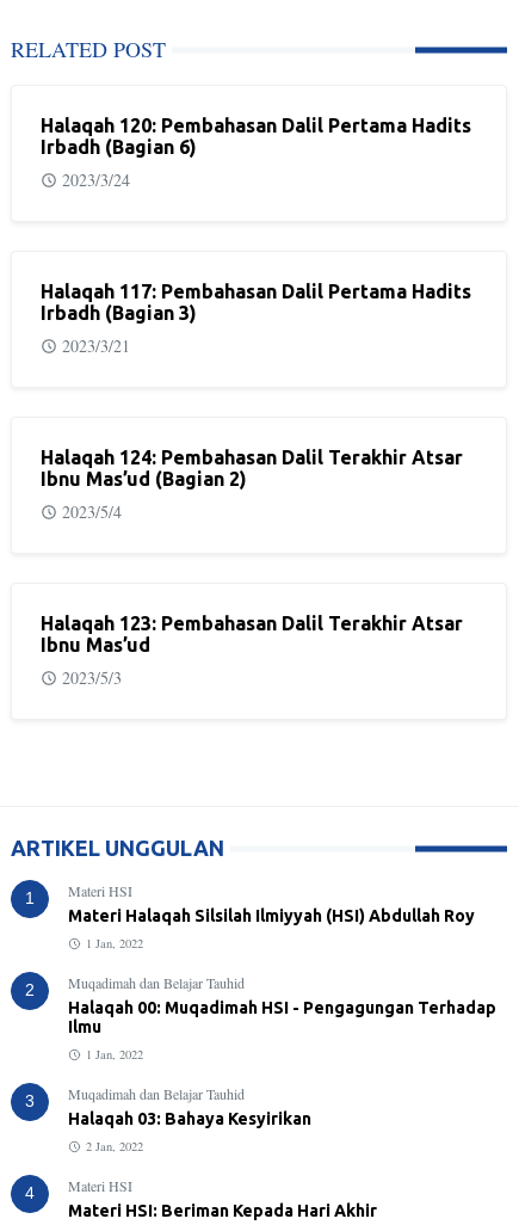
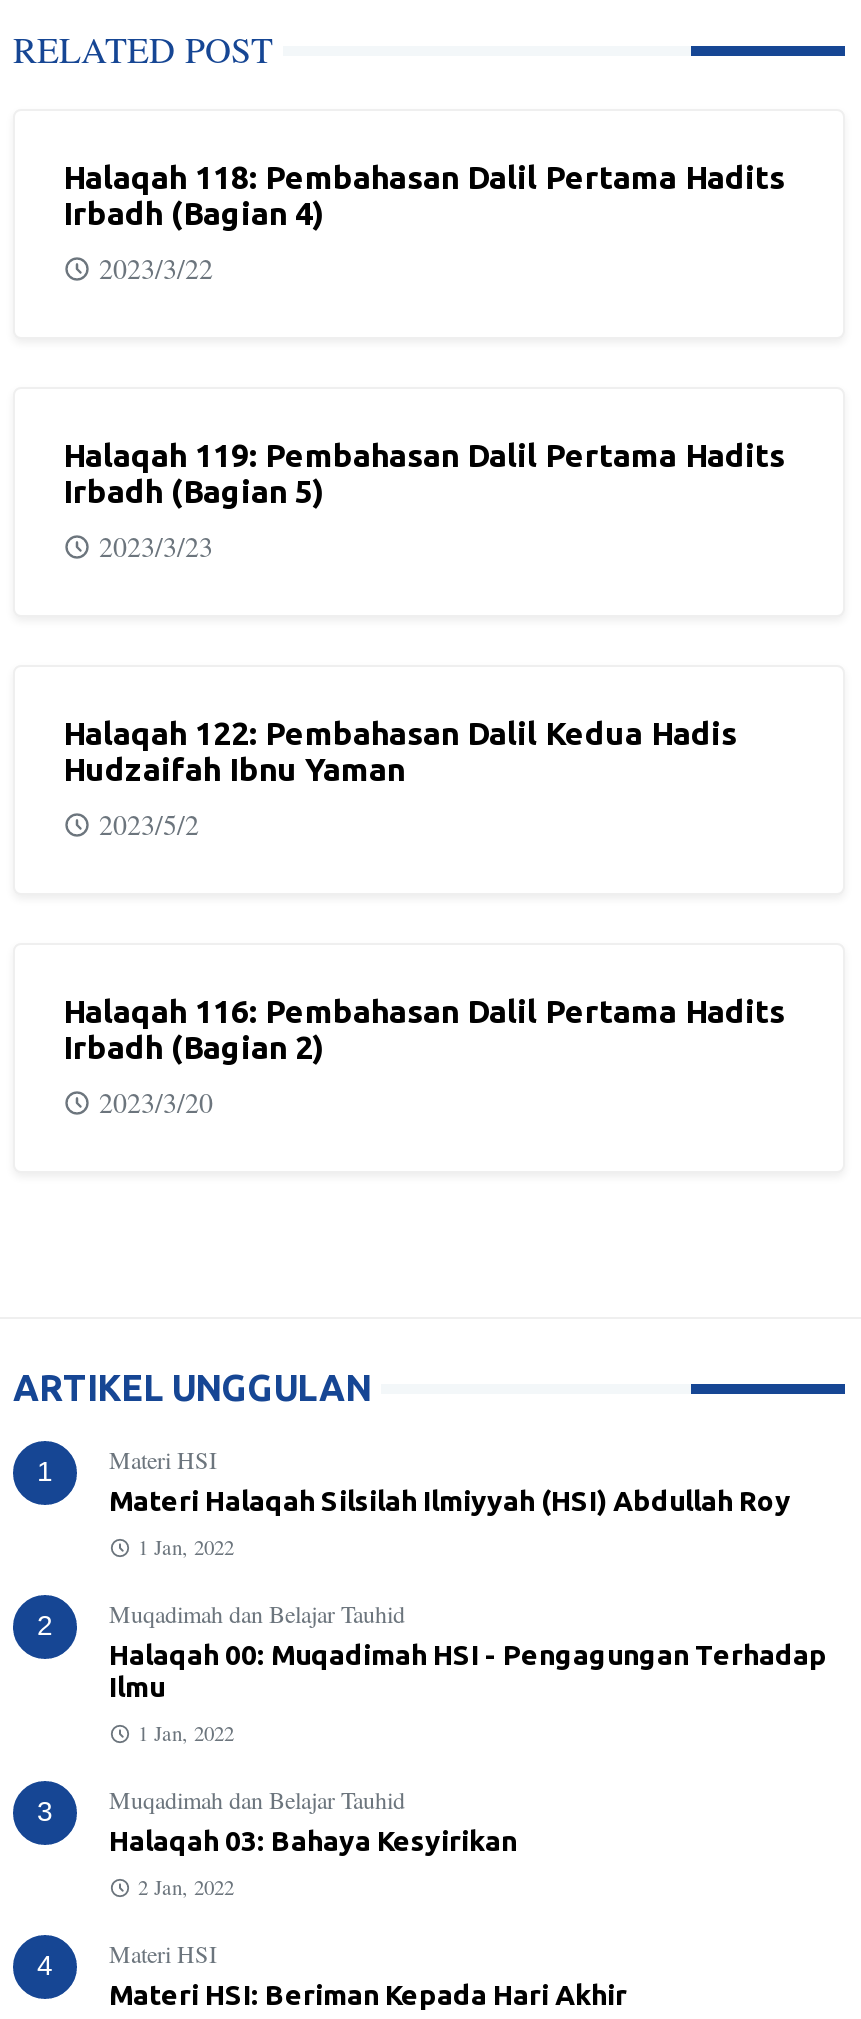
[41,115,471,158] Halaqah 120: Pembahasan Dalil Pertama Hadits | Irbadh (Bagian 6) -> [63,159,785,231] Halaqah 118: Pembahasan Dalil Pertama Hadits | Irbadh (Bagian 4)
[62,168,130,191] 2023/3/24 -> [99,249,213,287] 2023/3/22
[41,281,471,324] Halaqah 117: Pembahasan Dalil Pertama Hadits | Irbadh (Bagian 3) -> [63,437,785,509] Halaqah 119: Pembahasan Dalil Pertama Hadits | Irbadh (Bagian 5)
[62,334,130,357] 2023/3/21 -> [99,527,213,565] 2023/3/23
[41,447,463,490] Halaqah 124: Pembahasan Dalil Terakhir Atsar | Ibnu Mas’ud (Bagian 2) -> [63,715,737,787] Halaqah 122: Pembahasan Dalil Kedua Hadis | Hudzaifah Ibnu Yaman
[62,500,122,523] 2023/5/4 -> [99,805,199,843] 2023/5/2
[41,612,463,655] Halaqah 123: Pembahasan Dalil Terakhir Atsar | Ibnu Mas’ud -> [63,993,785,1065] Halaqah 116: Pembahasan Dalil Pertama Hadits | Irbadh (Bagian 2)
[62,666,122,689] 2023/5/3 -> [99,1083,213,1121] 2023/3/20

